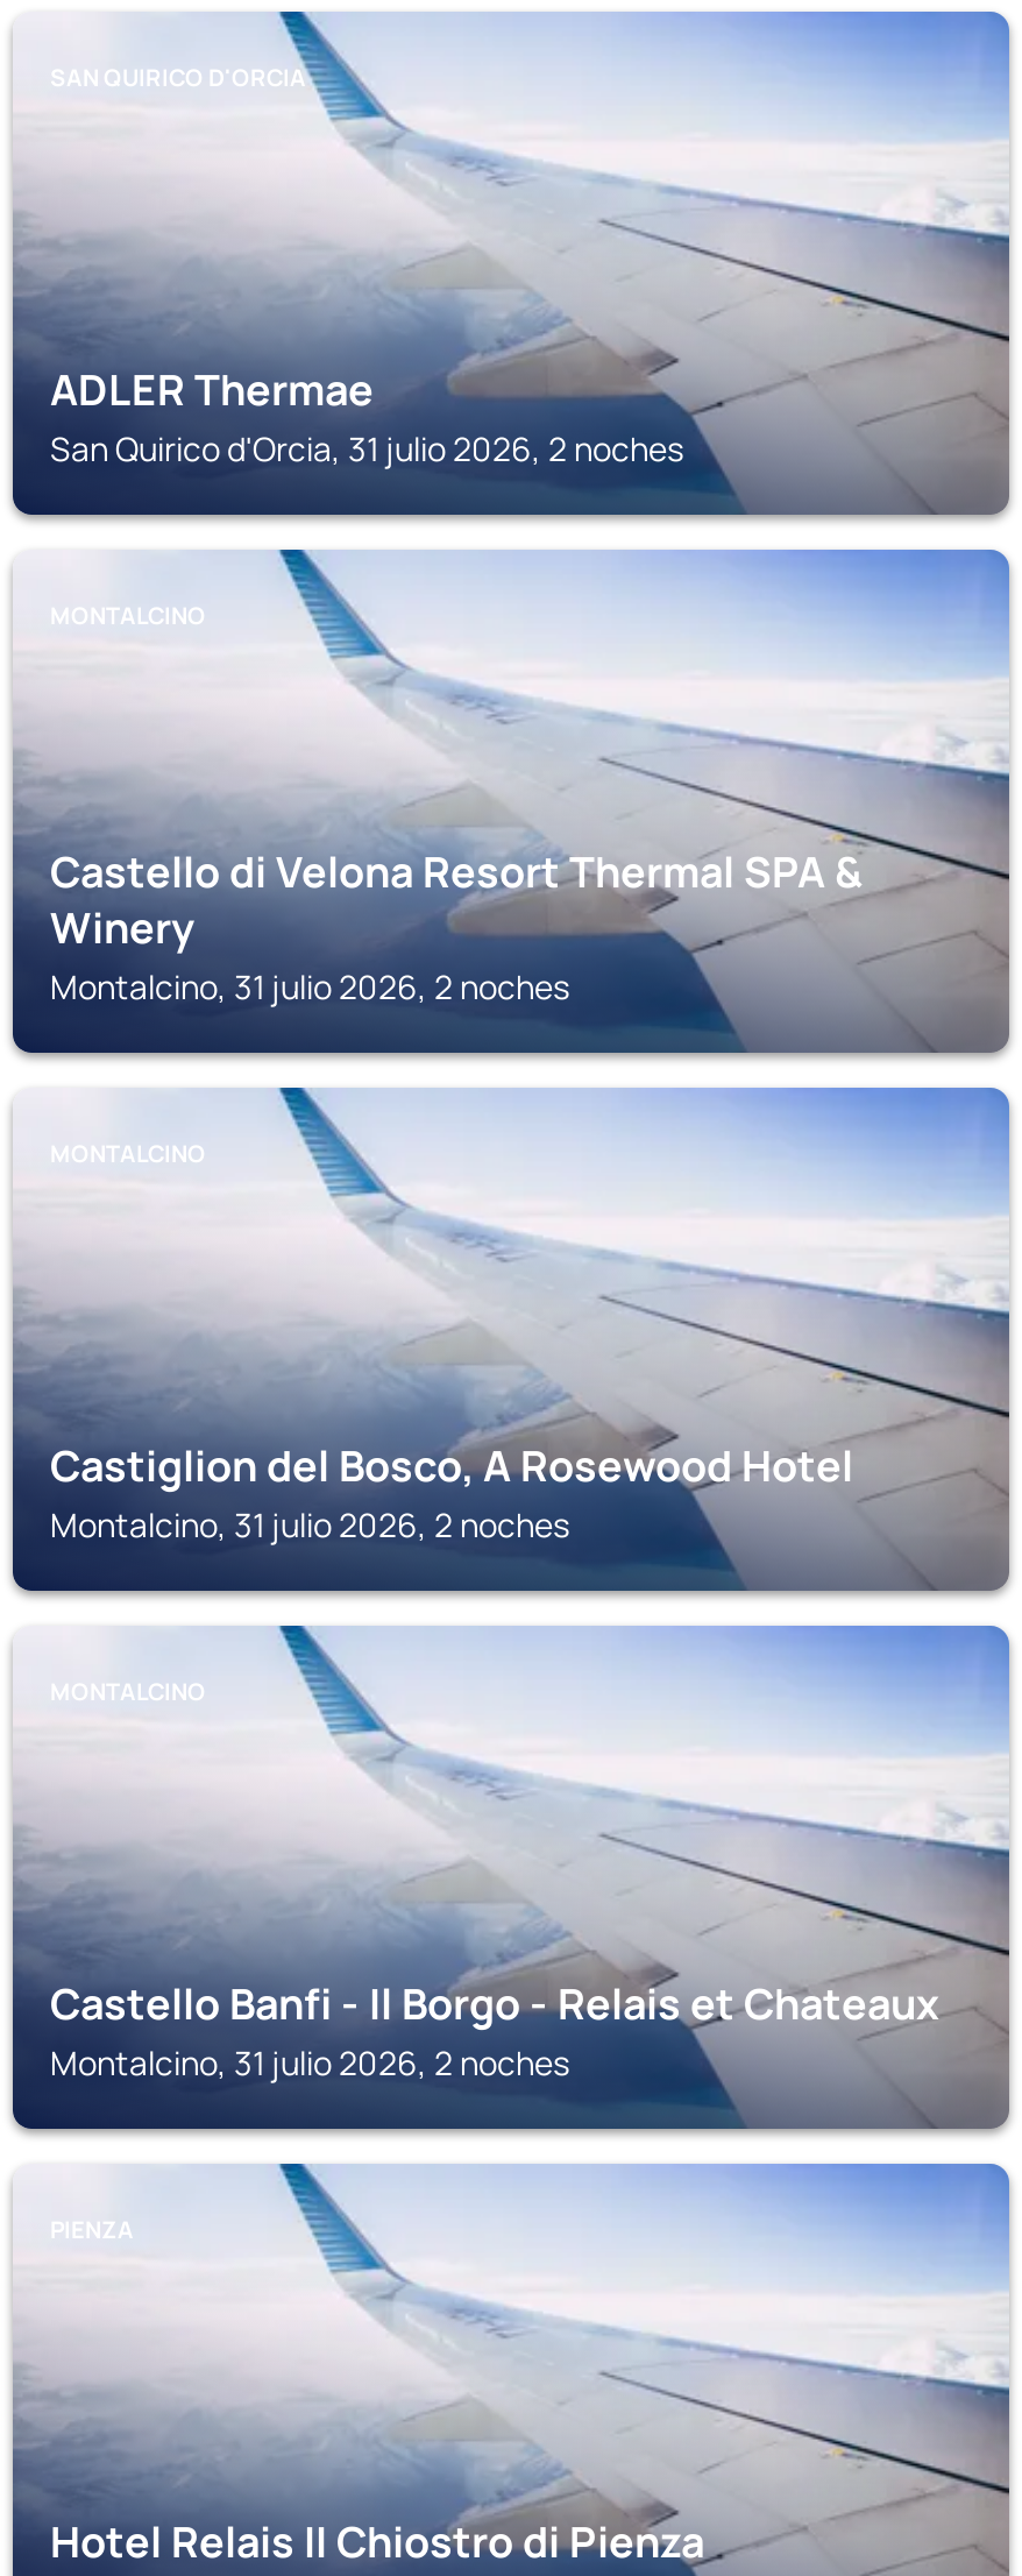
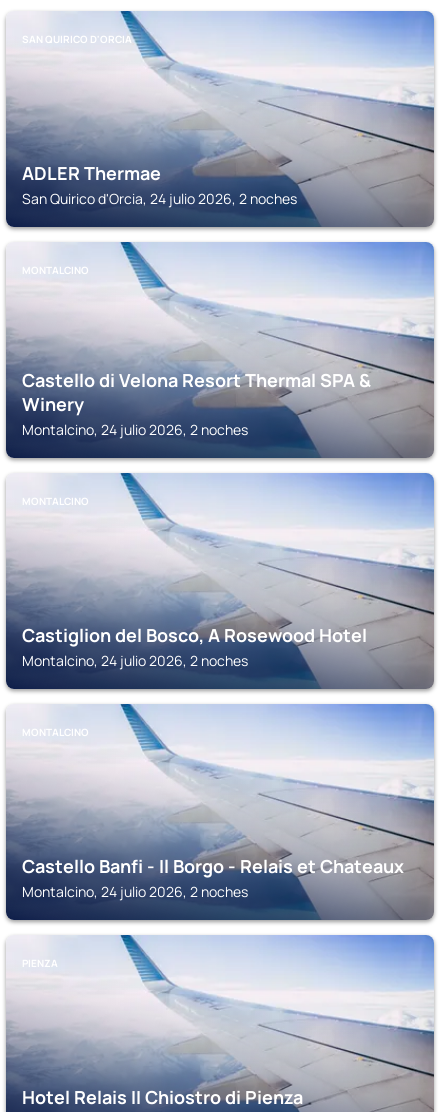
[50,426,683,470] San Quirico d'Orcia, 31 julio 2026, 2 noches -> [22,189,297,208] San Quirico d'Orcia, 24 julio 2026, 2 noches
[50,964,569,1009] Montalcino, 31 julio 2026, 2 noches -> [22,420,248,439] Montalcino, 24 julio 2026, 2 noches
[50,1502,569,1547] Montalcino, 31 julio 2026, 2 noches -> [22,651,248,670] Montalcino, 24 julio 2026, 2 noches
[50,2040,569,2085] Montalcino, 31 julio 2026, 2 noches -> [22,882,248,901] Montalcino, 24 julio 2026, 2 noches

